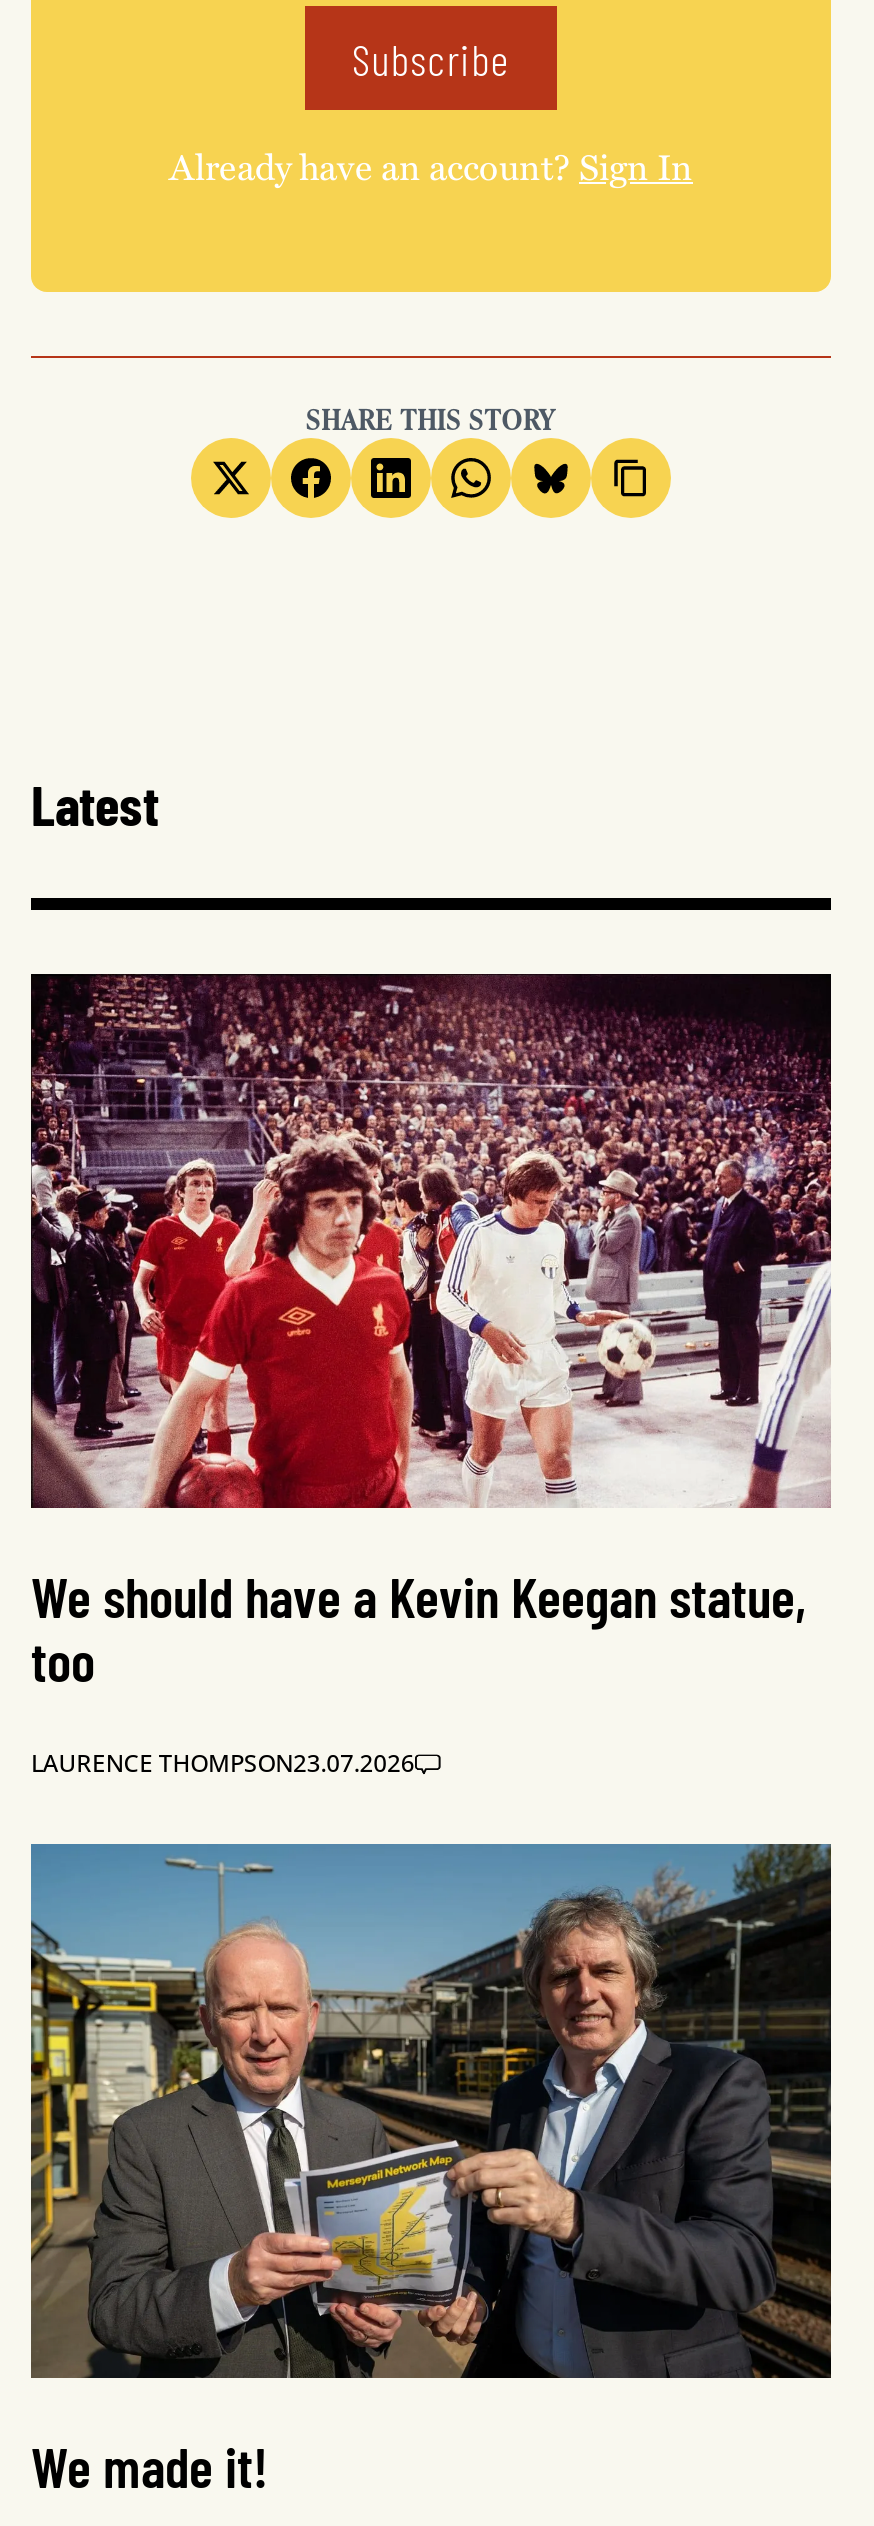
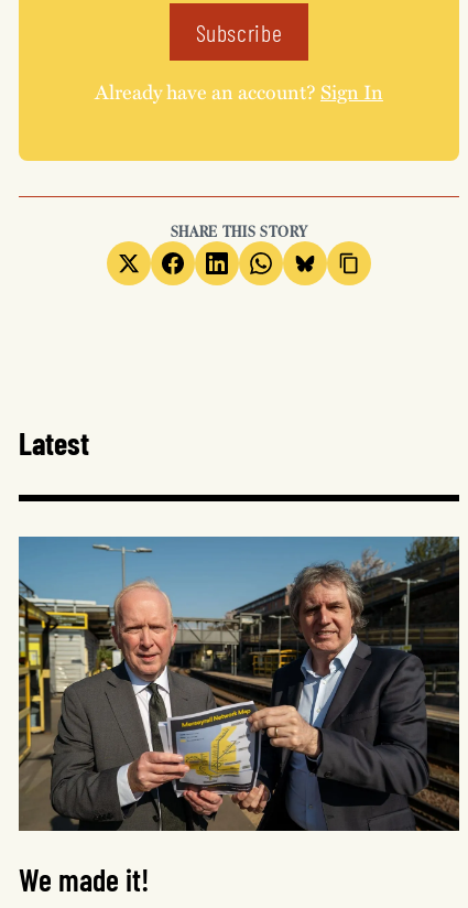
[29,972,833,1780] [image] | We should have a Kevin Keegan statue, | too | LAURENCE THOMPSON23.07.2026 -> none

